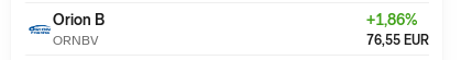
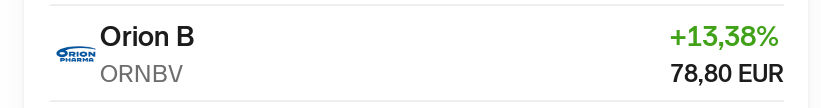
[366,11,418,29] +1,86% -> [670,20,780,54] +13,38%
[366,33,429,48] 76,55 EUR -> [670,60,784,88] 78,80 EUR

